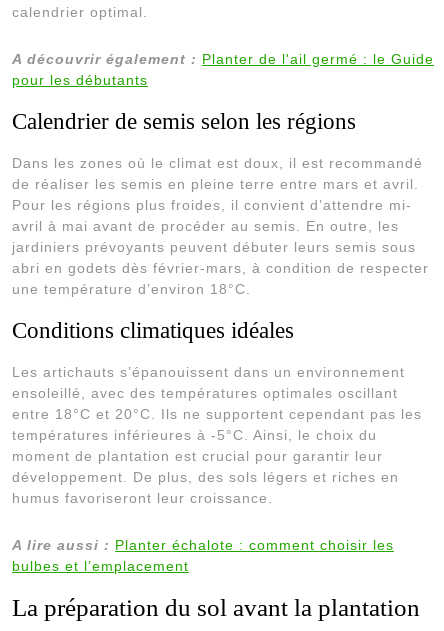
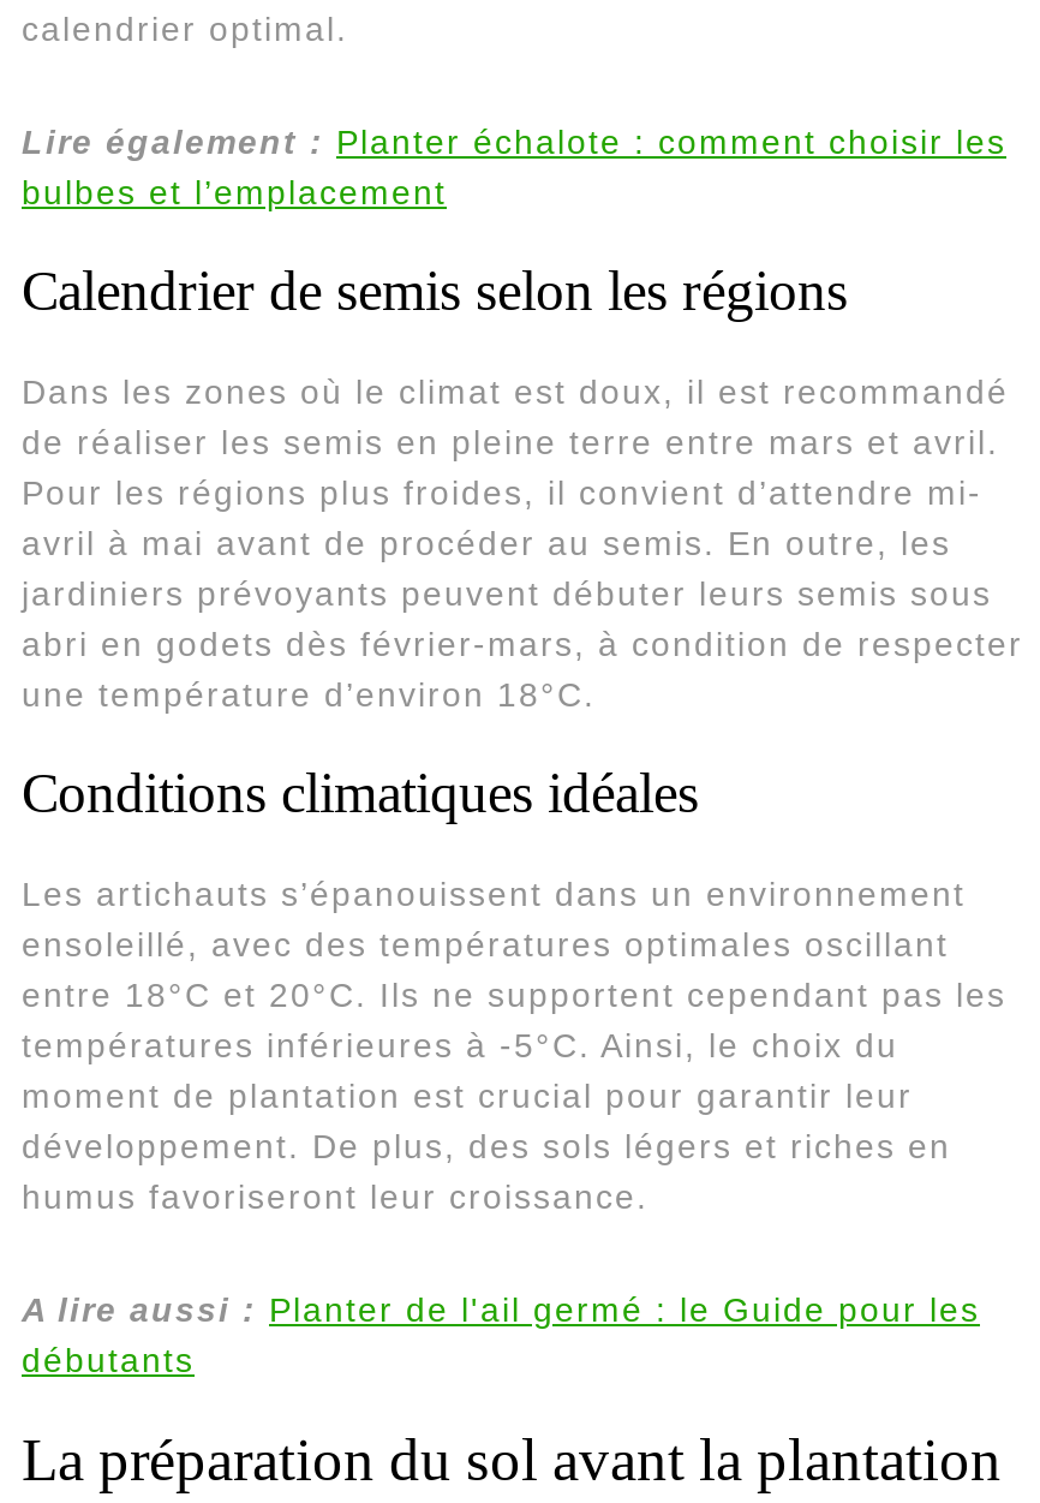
[12,51,434,88] A découvrir également : Planter de l'ail germé : le Guide | pour les débutants -> [22,122,1006,161] Lire également : Planter échalote : comment choisir les
[12,537,394,553] A lire aussi : Planter échalote : comment choisir les -> [22,1290,980,1379] A lire aussi : Planter de l'ail germé : le Guide pour les | débutants
moved [12,558,189,574] -> [22,173,447,211]: bulbes et l’emplacement

